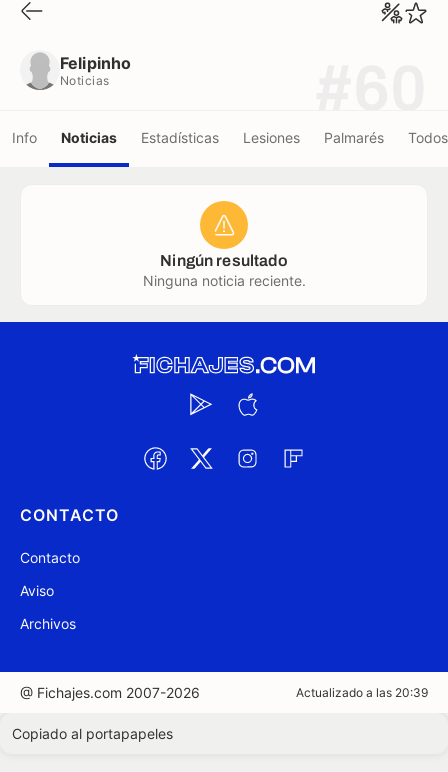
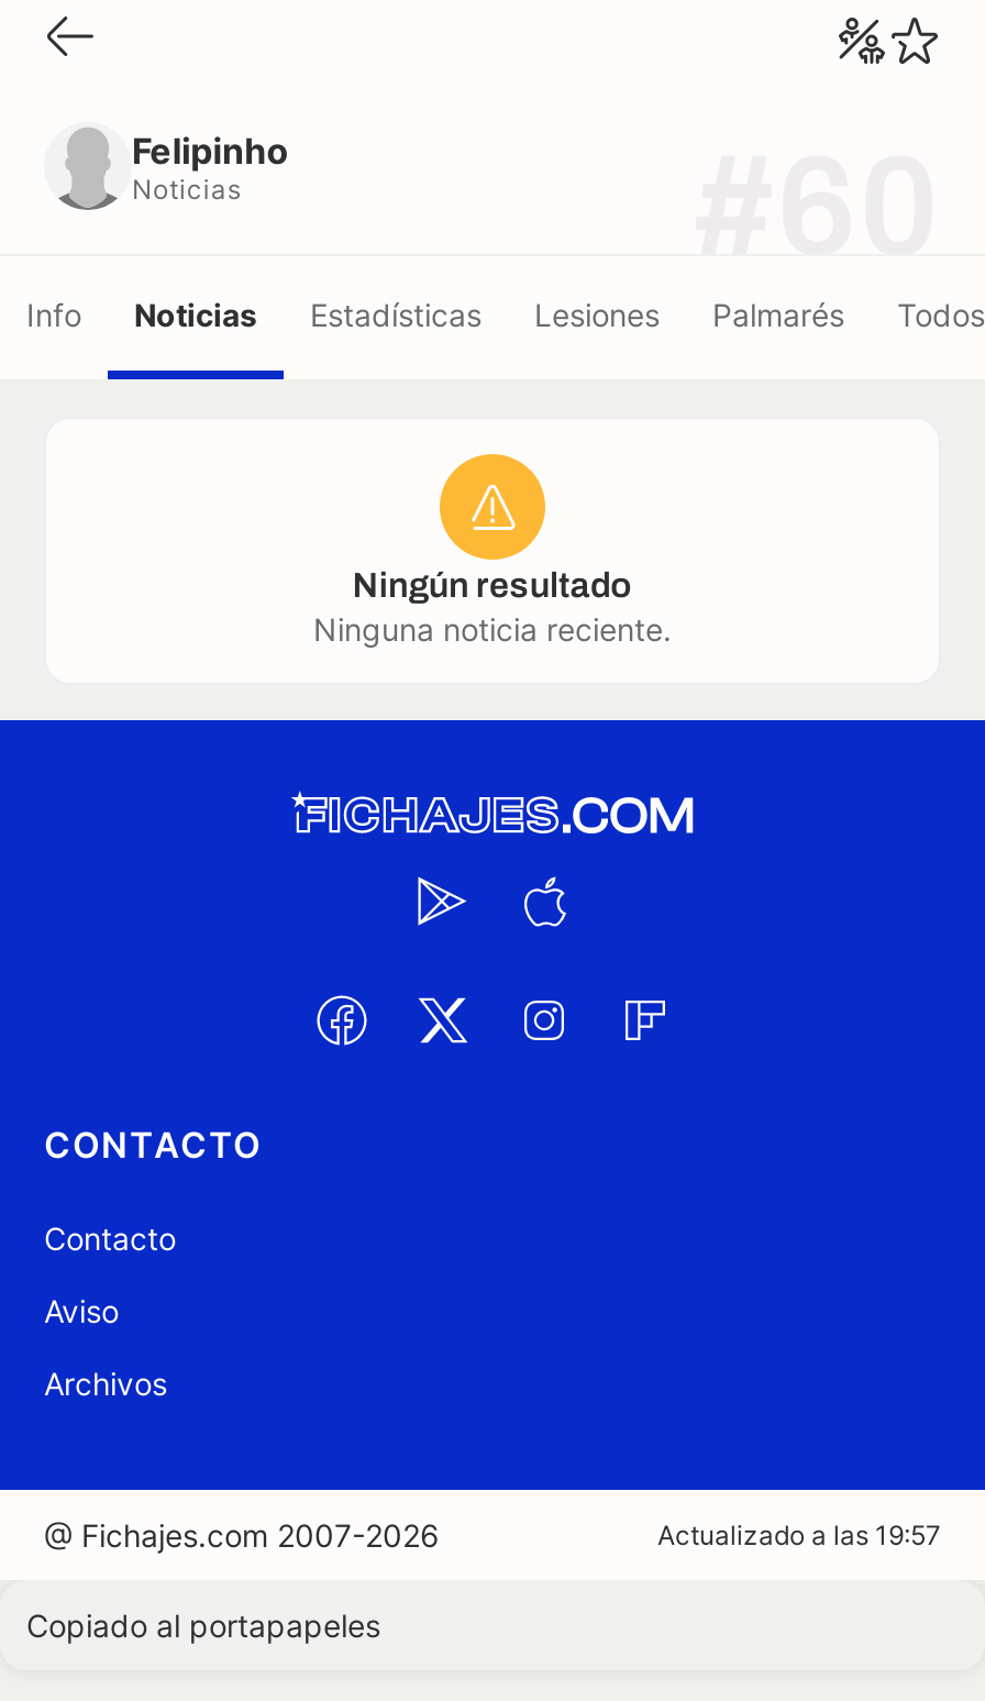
[296,685,428,700] Actualizado a las 20:39 -> [657,1518,941,1551] Actualizado a las 19:57

